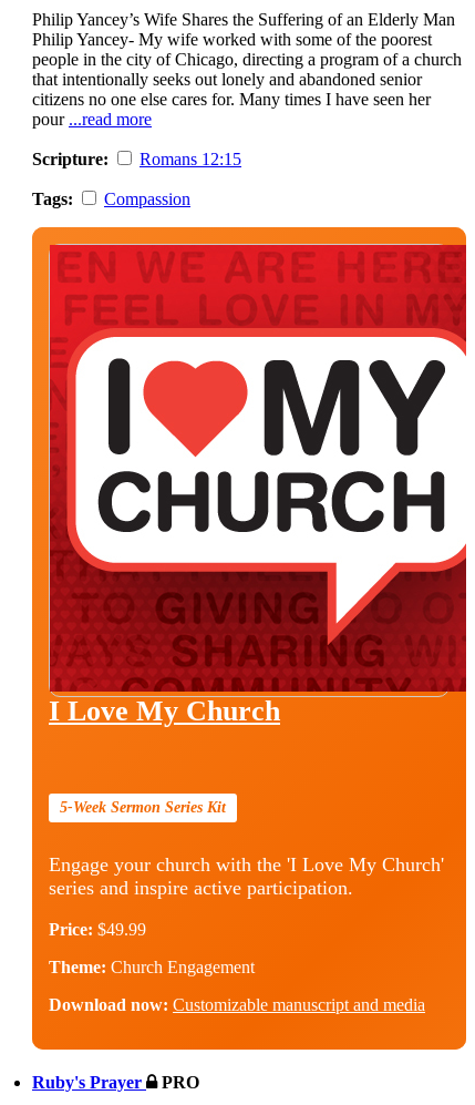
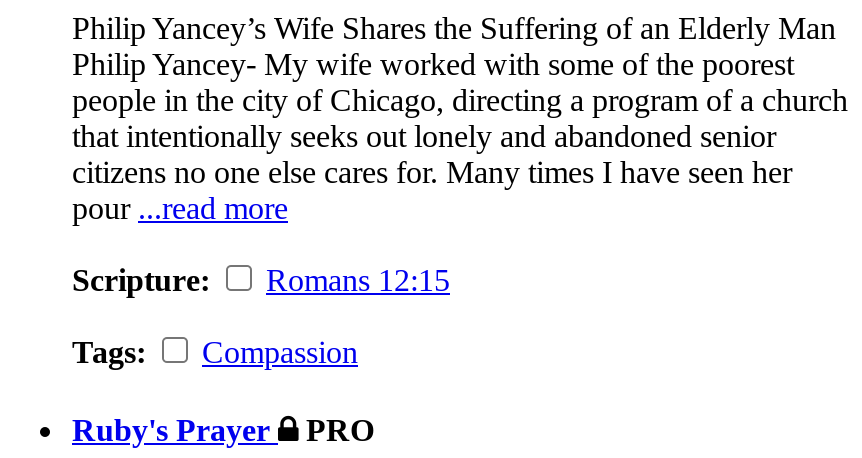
[31,226,467,1051] [image] | I Love My Church | 5-Week Sermon Series Kit | Engage your church with the 'I Love My Church' | series and inspire active participation. | Price: $49.99 | Theme: Church Engagement | Download now: Customizable manuscript and media -> none

